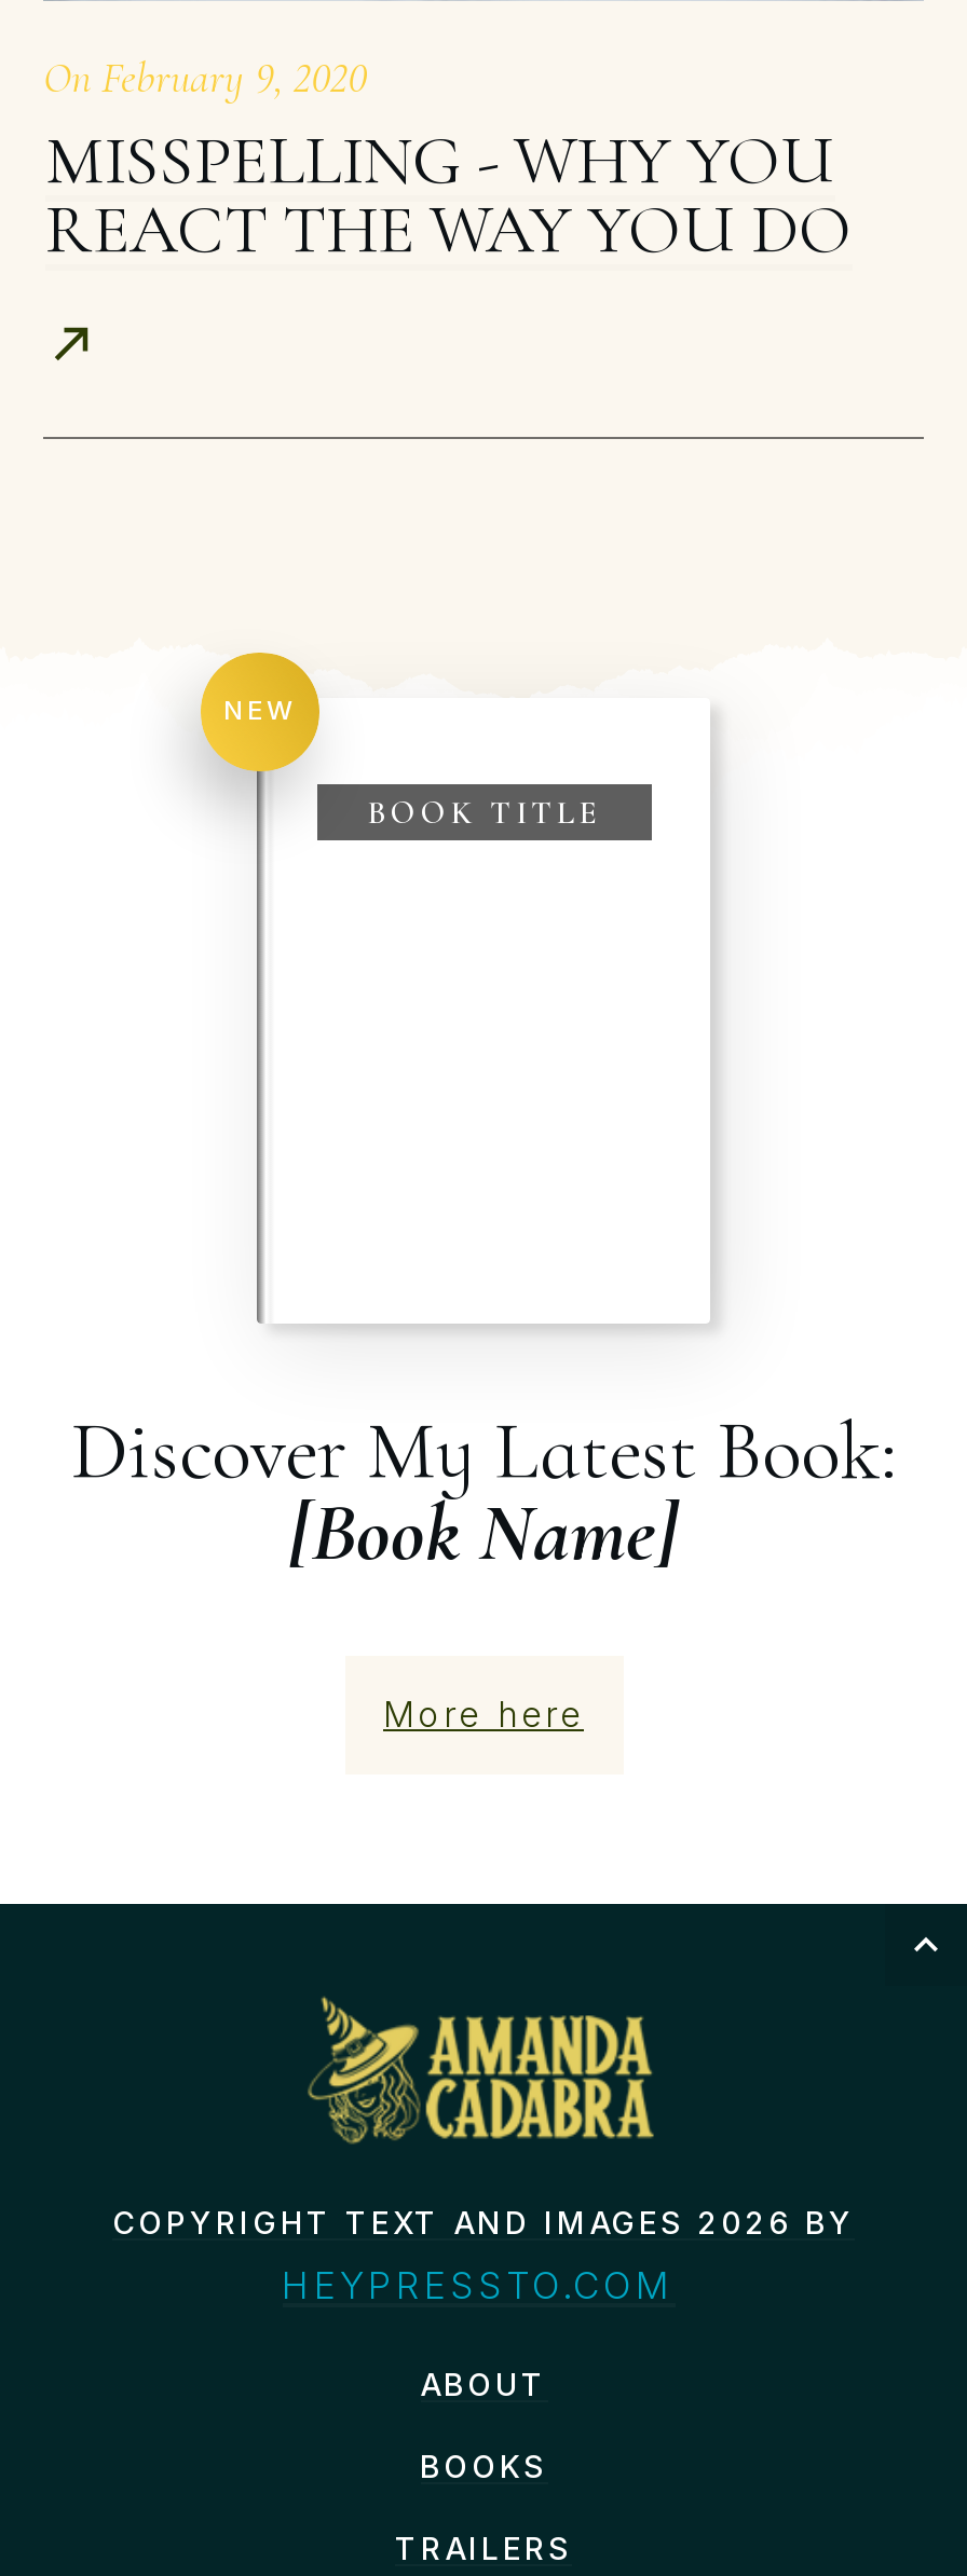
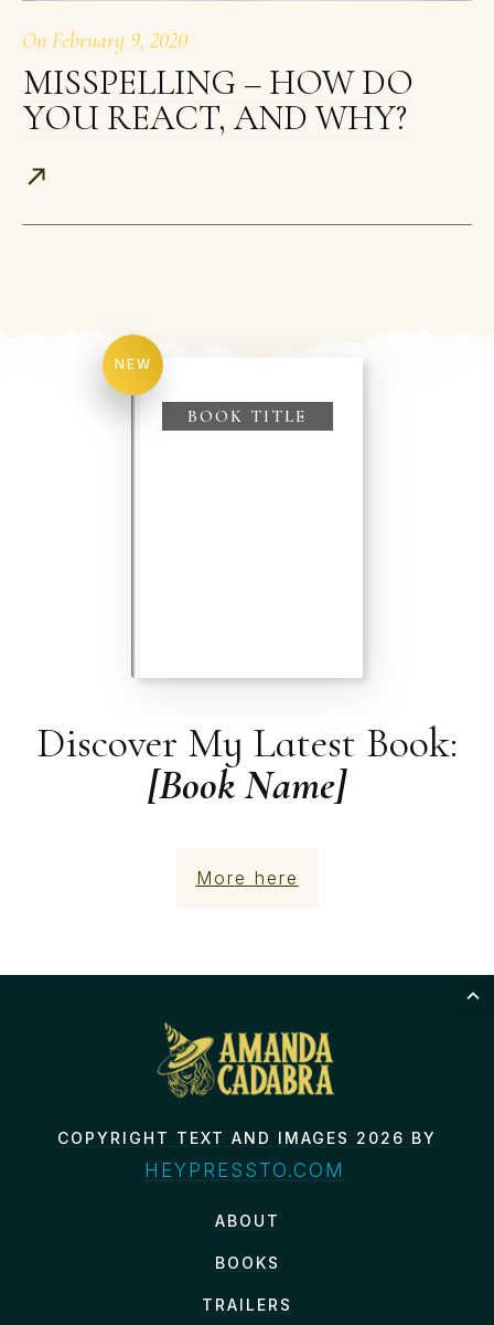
[45,118,853,272] MISSPELLING - WHY YOU | REACT THE WAY YOU DO -> [23,61,414,139] MISSPELLING – HOW DO | YOU REACT, AND WHY?

